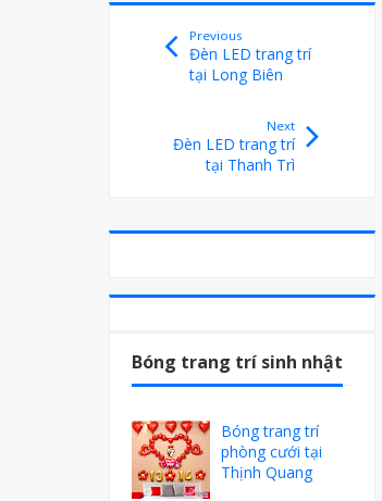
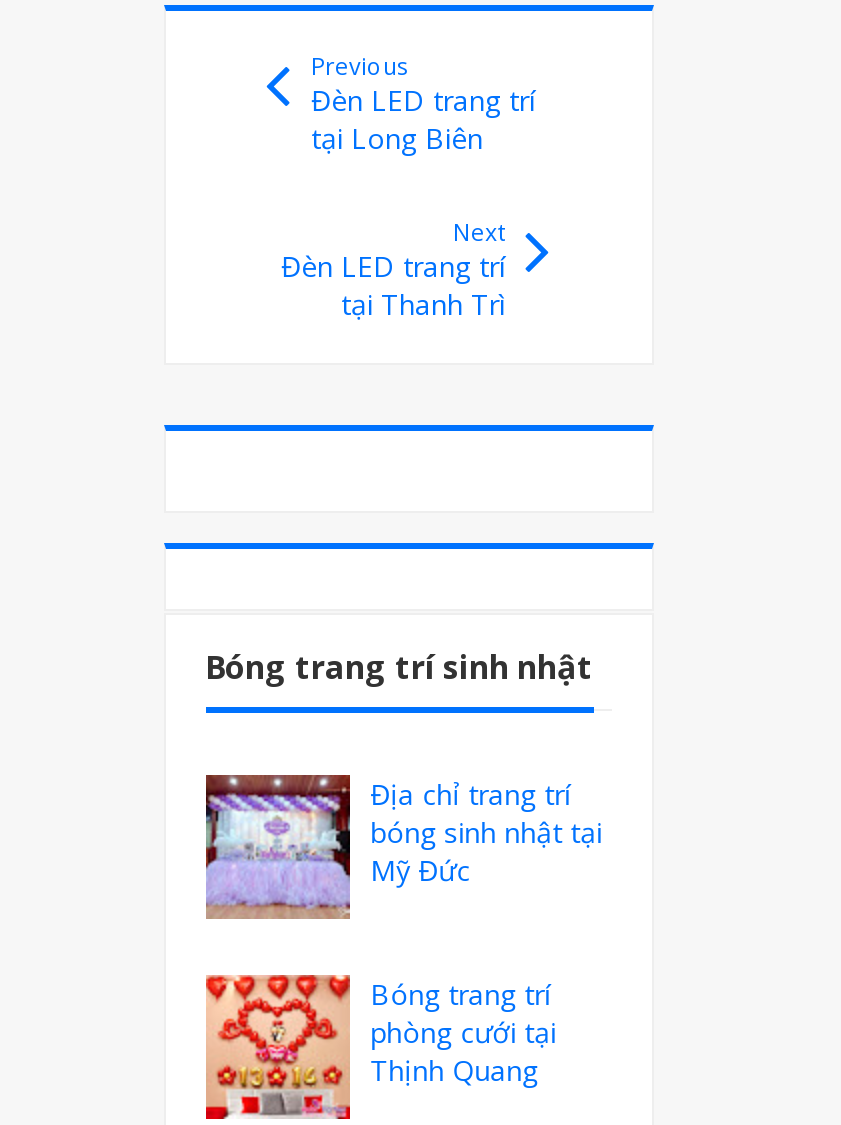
none -> [204,773,602,919] [image] | Địa chỉ trang trí | bóng sinh nhật tại | Mỹ Đức

